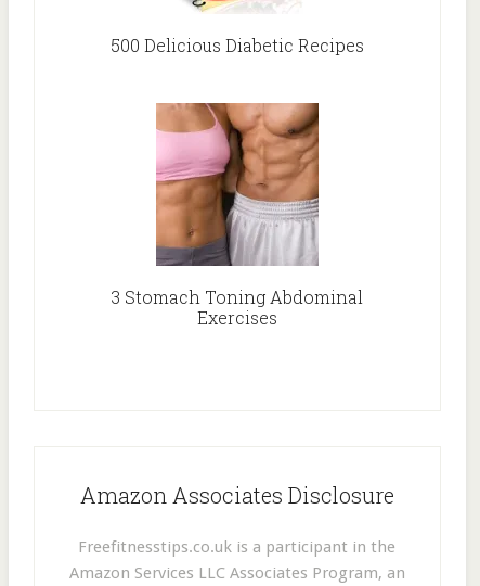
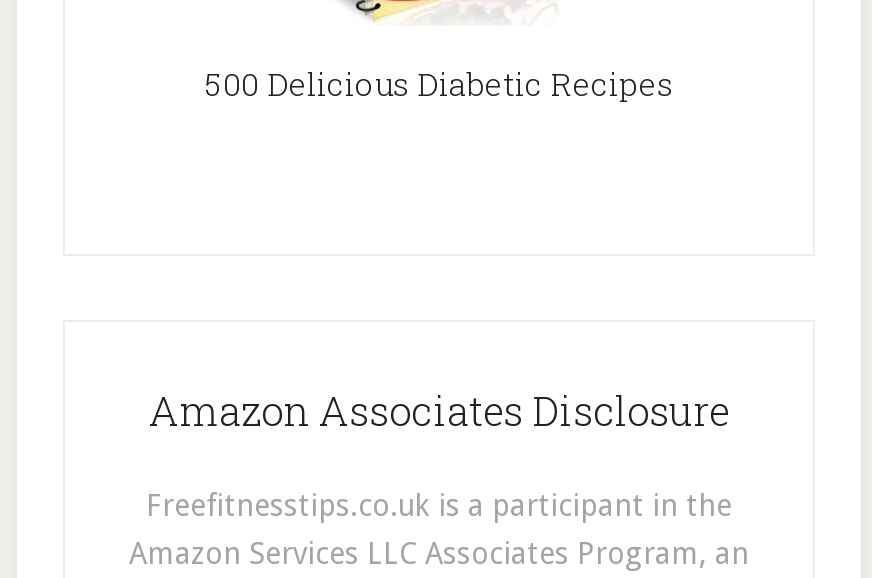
[111,102,364,329] [image] | 3 Stomach Toning Abdominal | Exercises -> none

